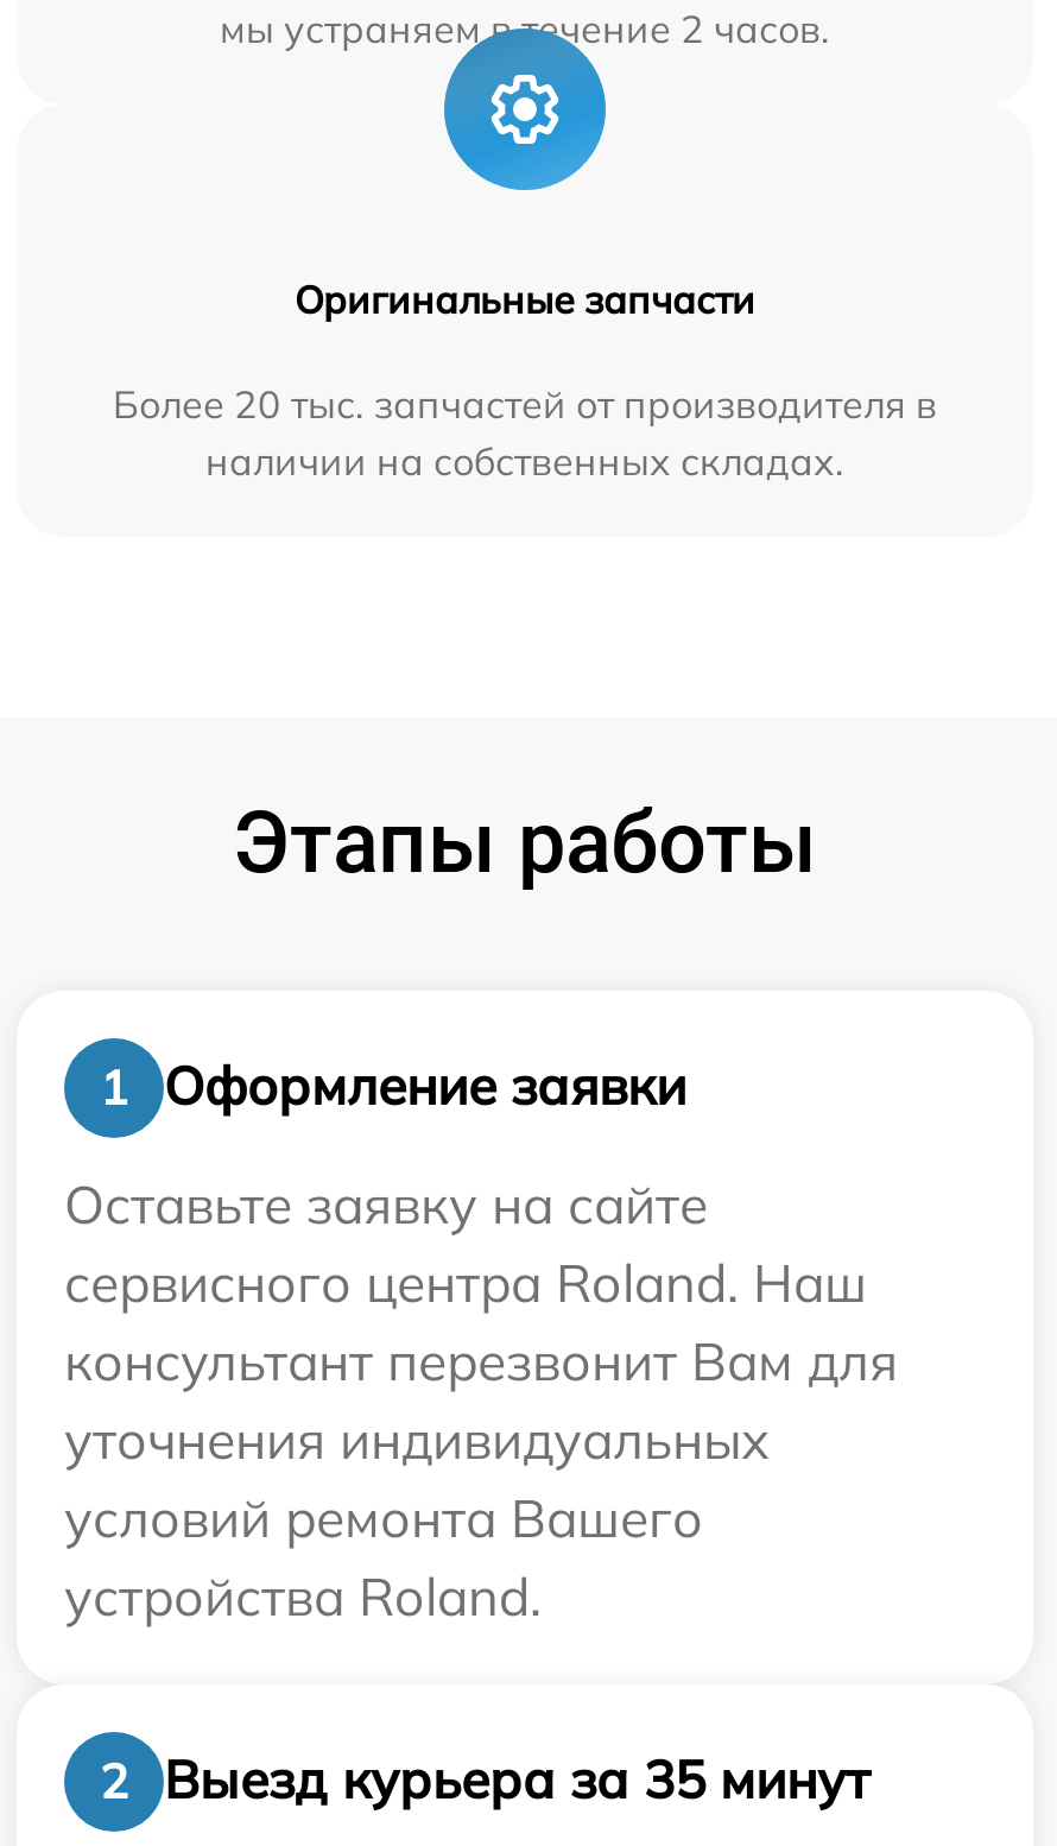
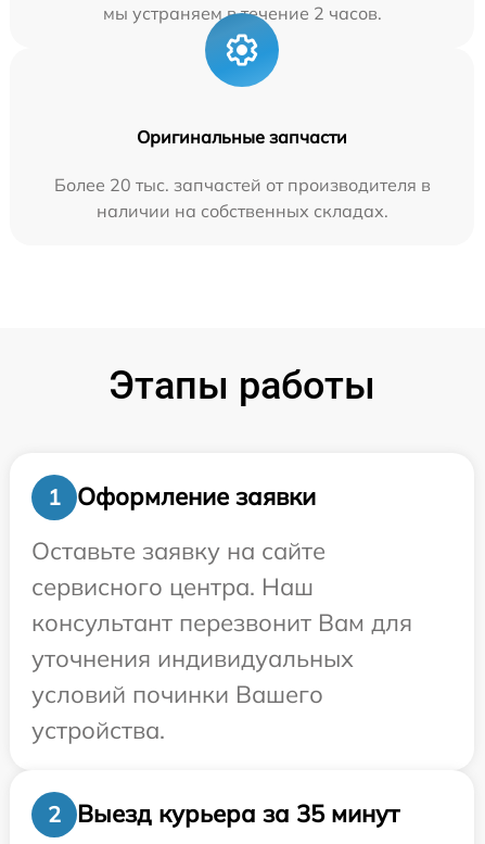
[64,1249,867,1315] сервисного центра Roland. Наш -> [31,571,314,601] сервисного центра. Наш
[64,1484,703,1629] условий ремонта Вашего | устройства Roland. -> [31,678,323,745] условий починки Вашего | устройства.

